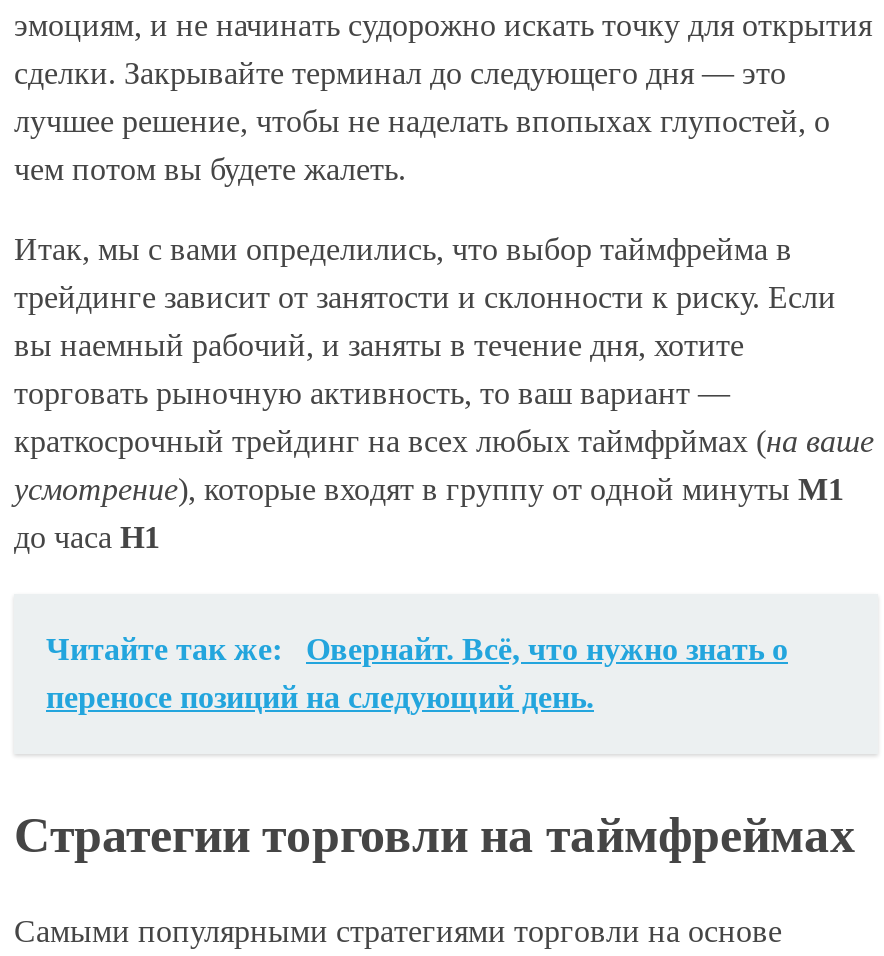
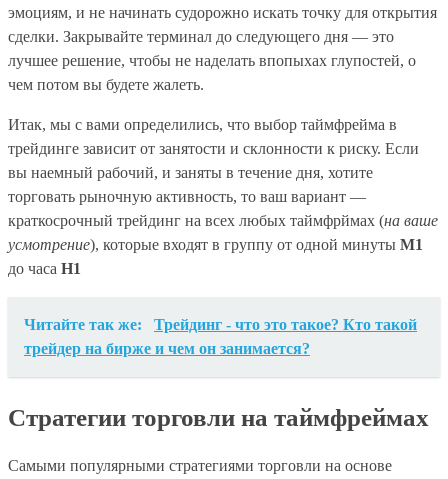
[46,632,788,714] Читайте так же: Овернайт. Всё, что нужно знать о | переносе позиций на следующий день. -> [24,316,417,357] Читайте так же: Трейдинг - что это такое? Кто такой | трейдер на бирже и чем он занимается?

